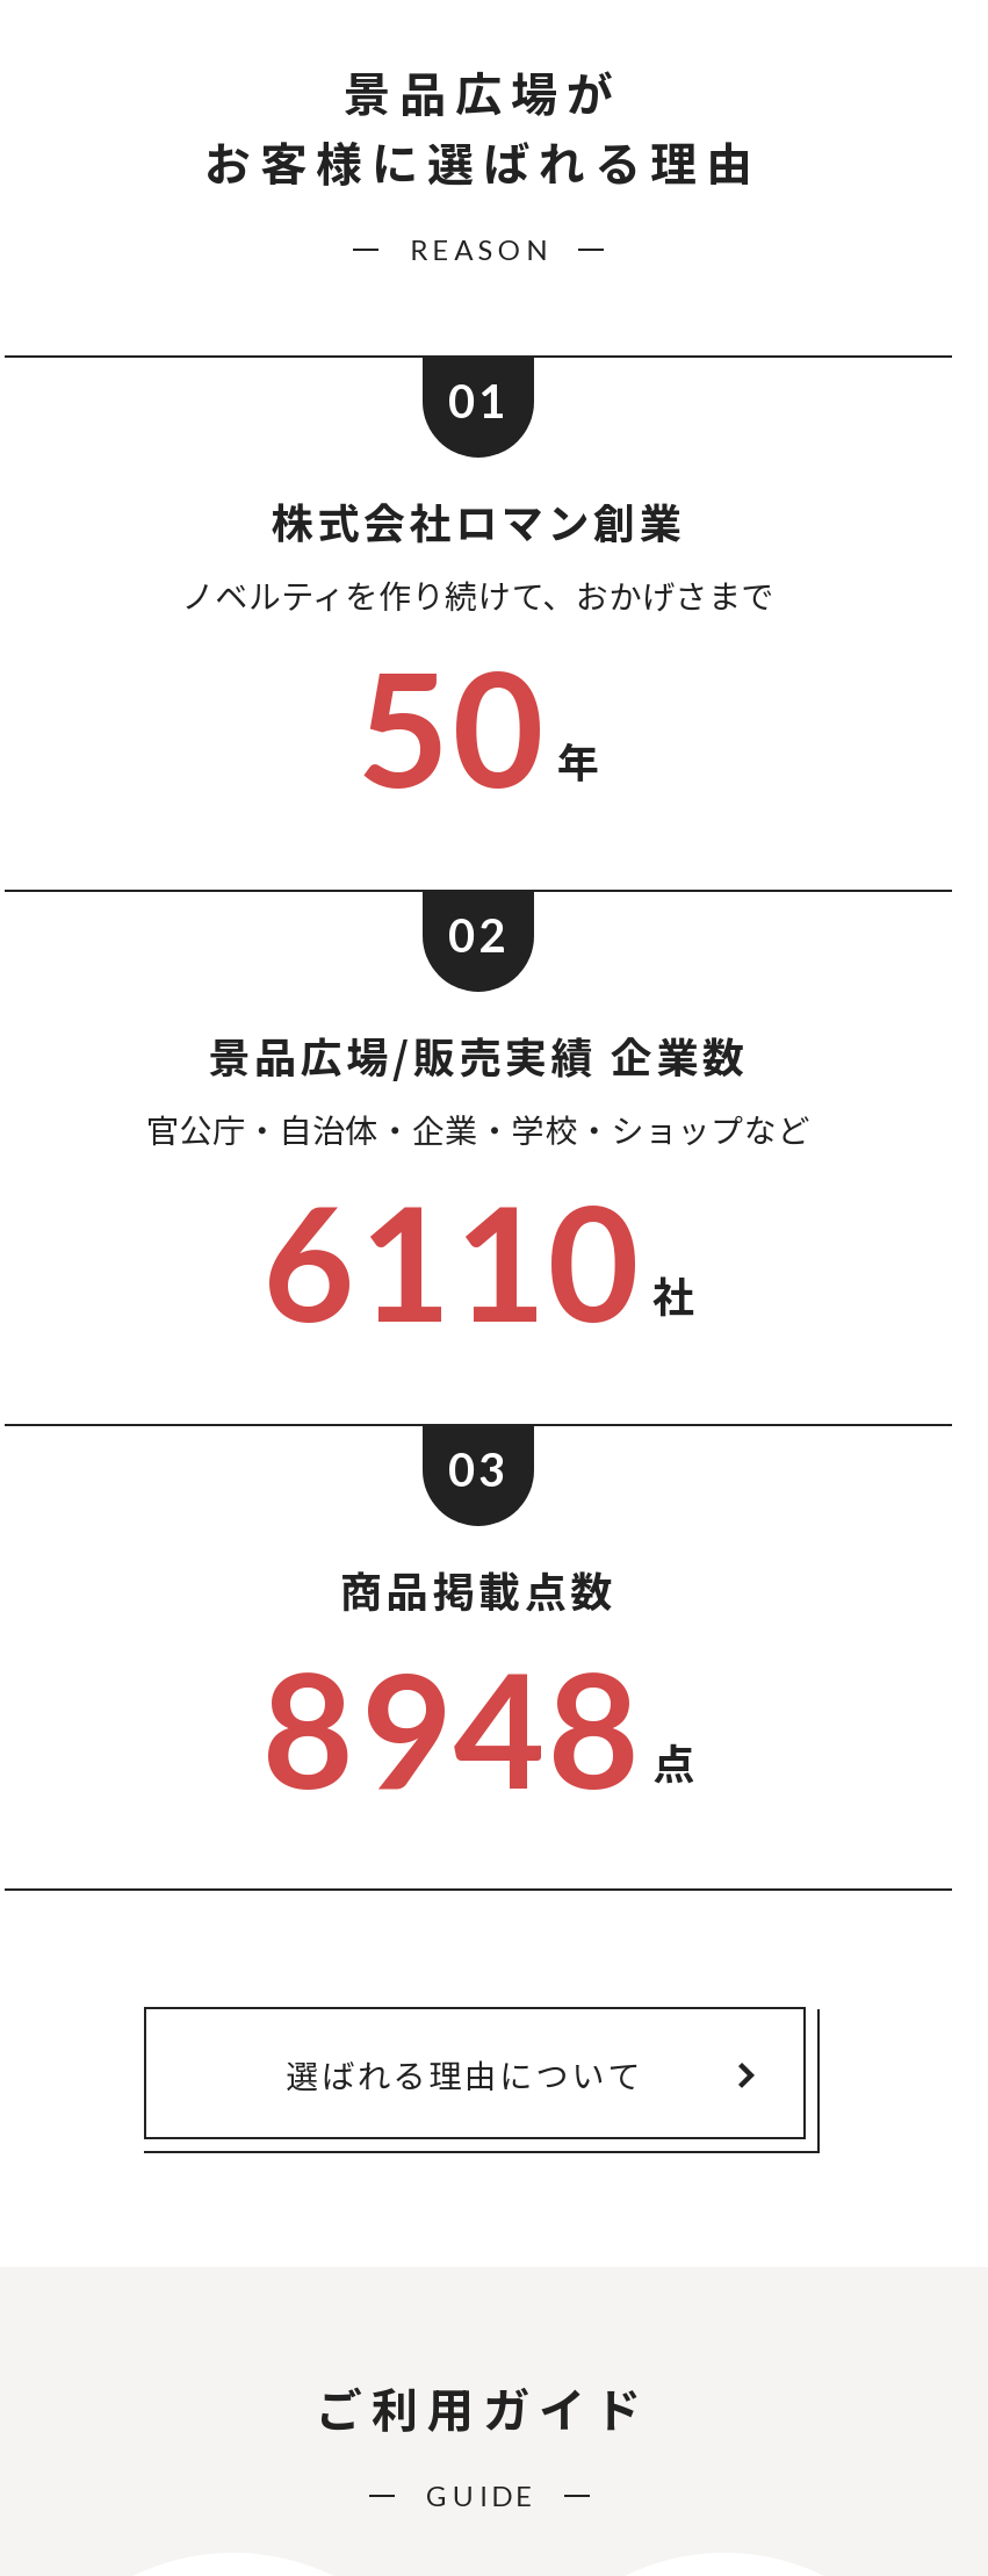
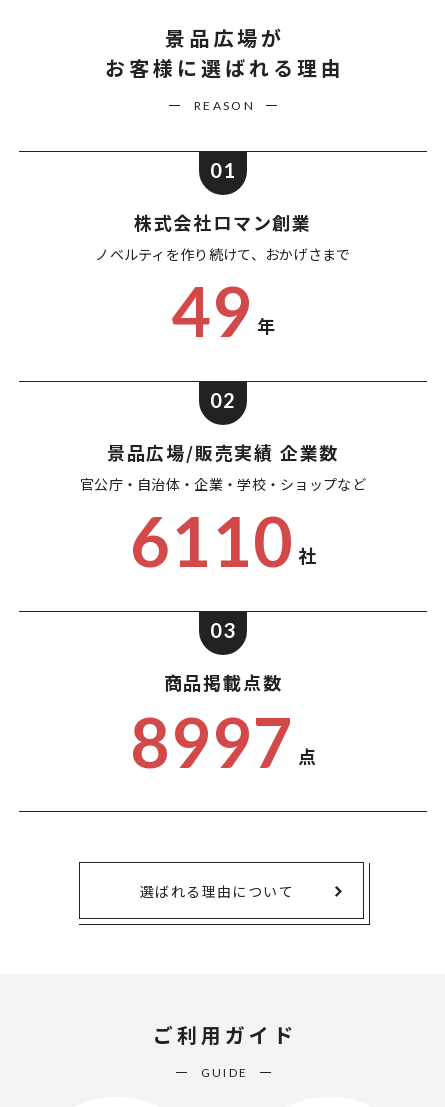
[358,632,599,820] 50 年 -> [171,270,275,351] 49 年
[262,1633,694,1821] 8948 点 -> [130,701,316,782] 8997 点

